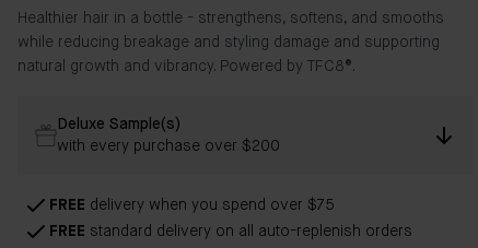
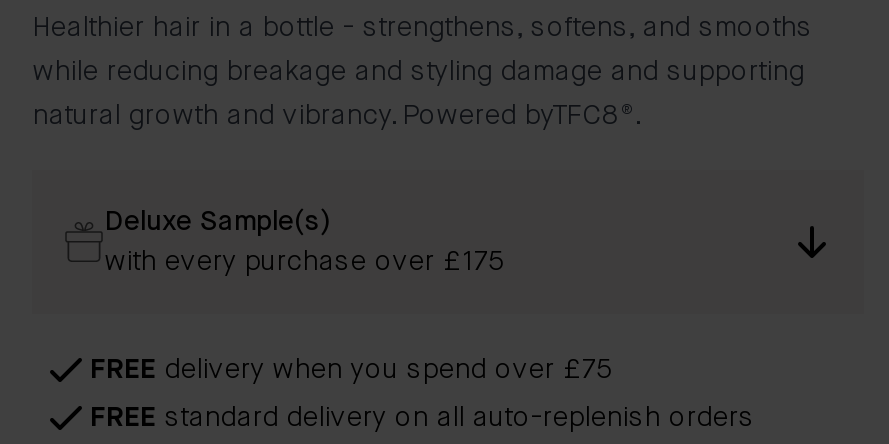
[57,139,280,155] with every purchase over $200 -> [104,248,506,276] with every purchase over £175
[49,198,335,214] FREE delivery when you spend over $75 -> [90,356,614,384] FREE delivery when you spend over £75

